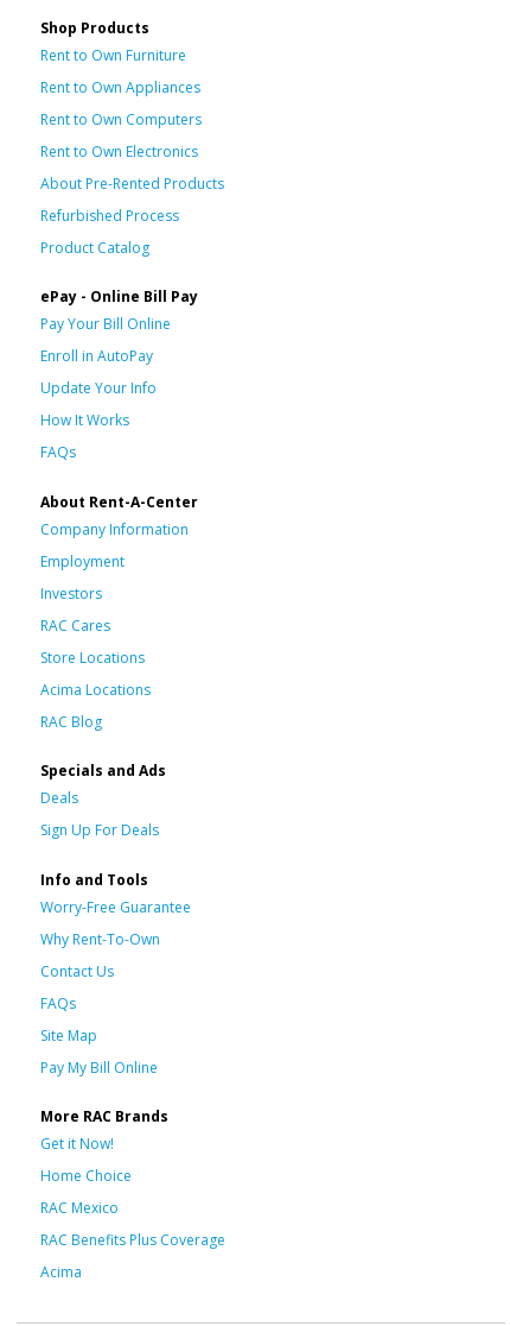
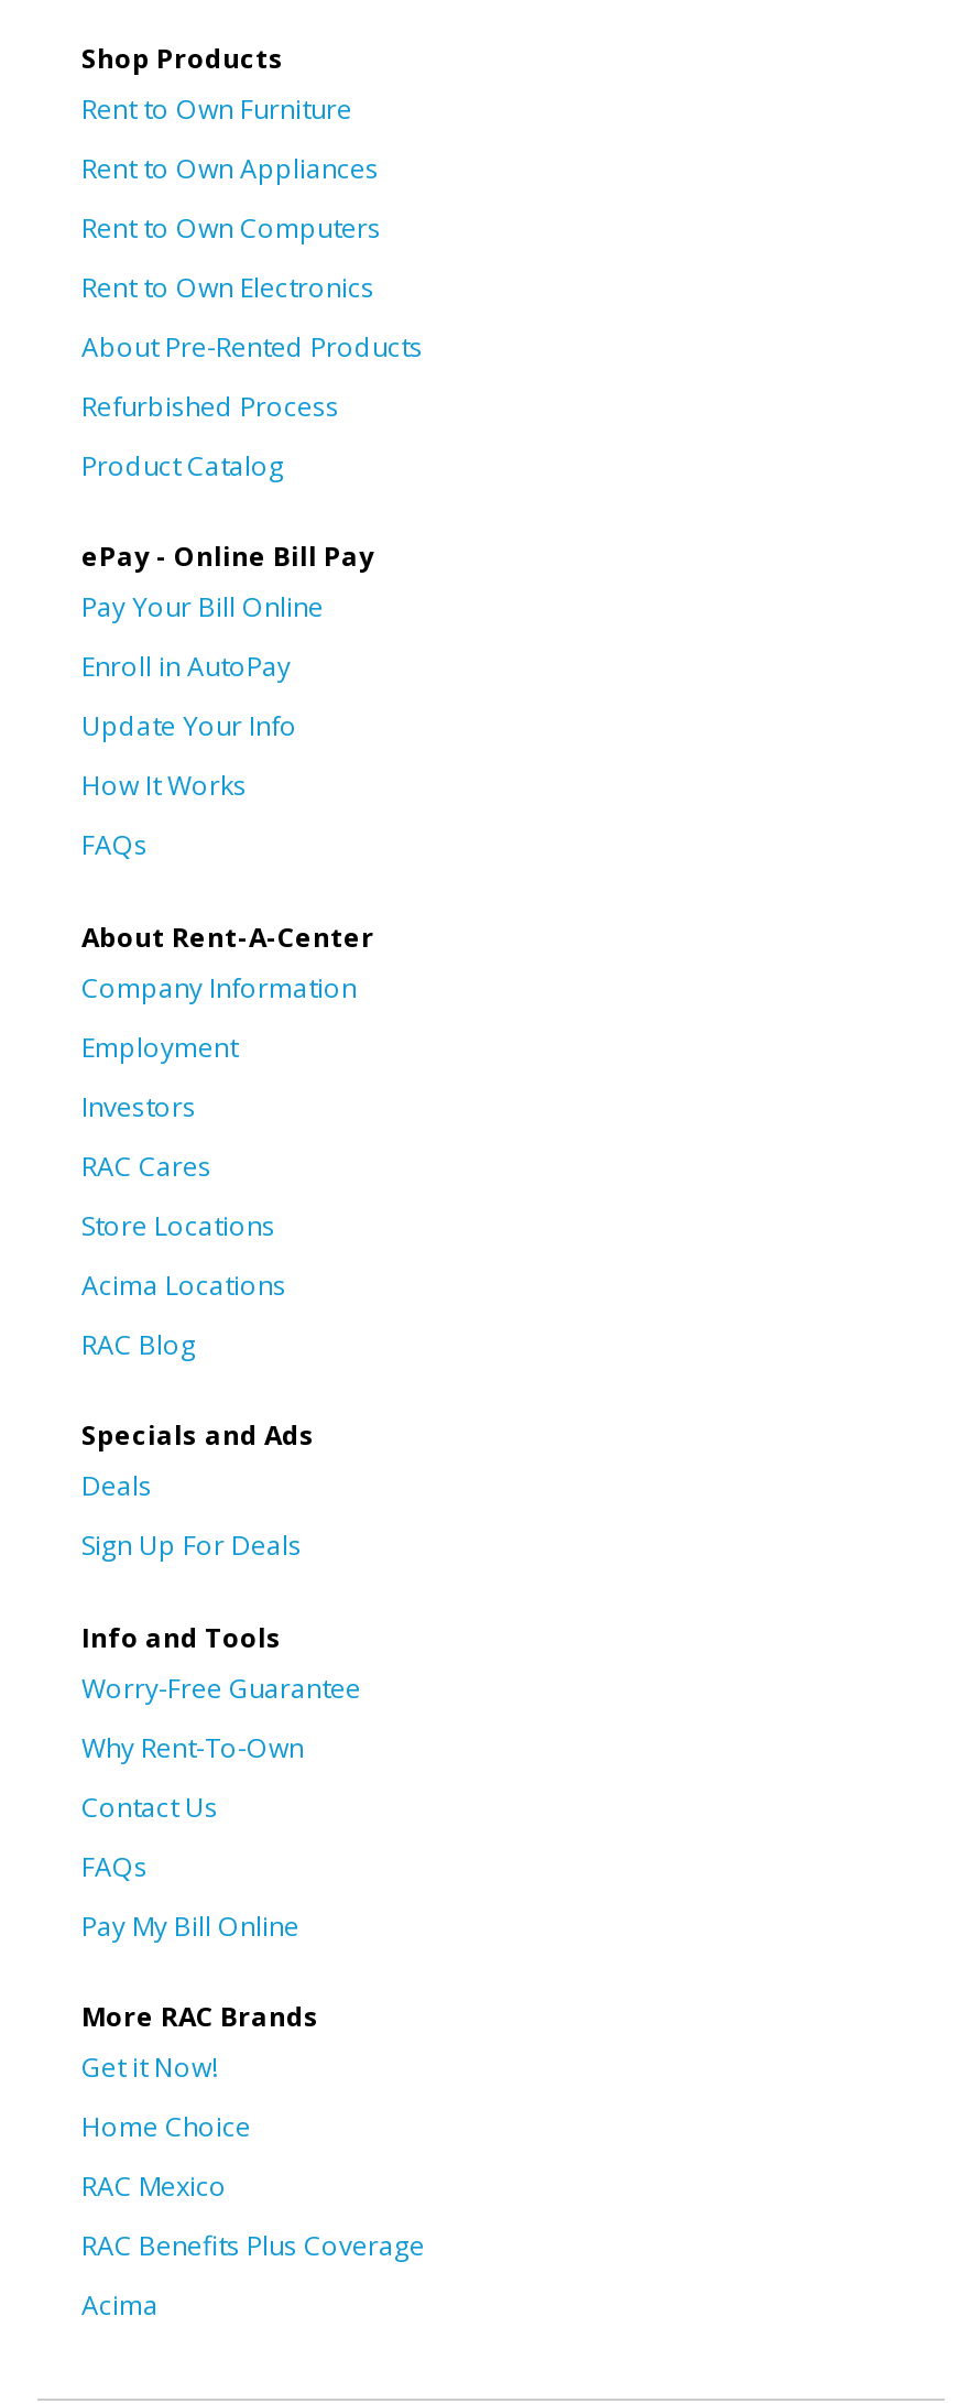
[40,1025,97,1045] Site Map -> none

